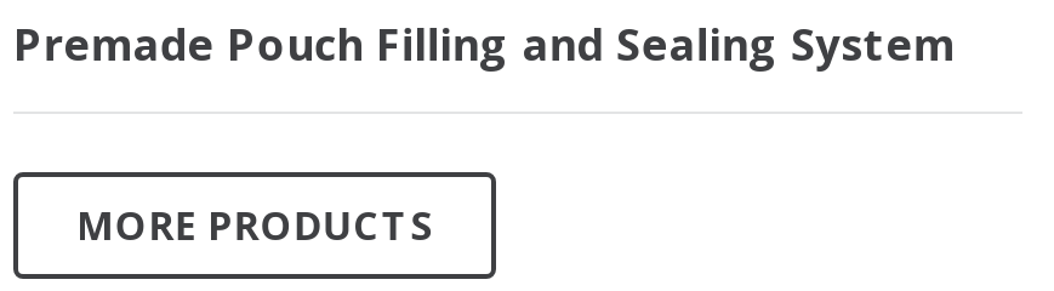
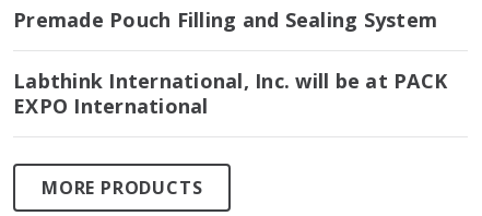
none -> [13,67,447,119] Labthink International, Inc. will be at PACK | EXPO International

